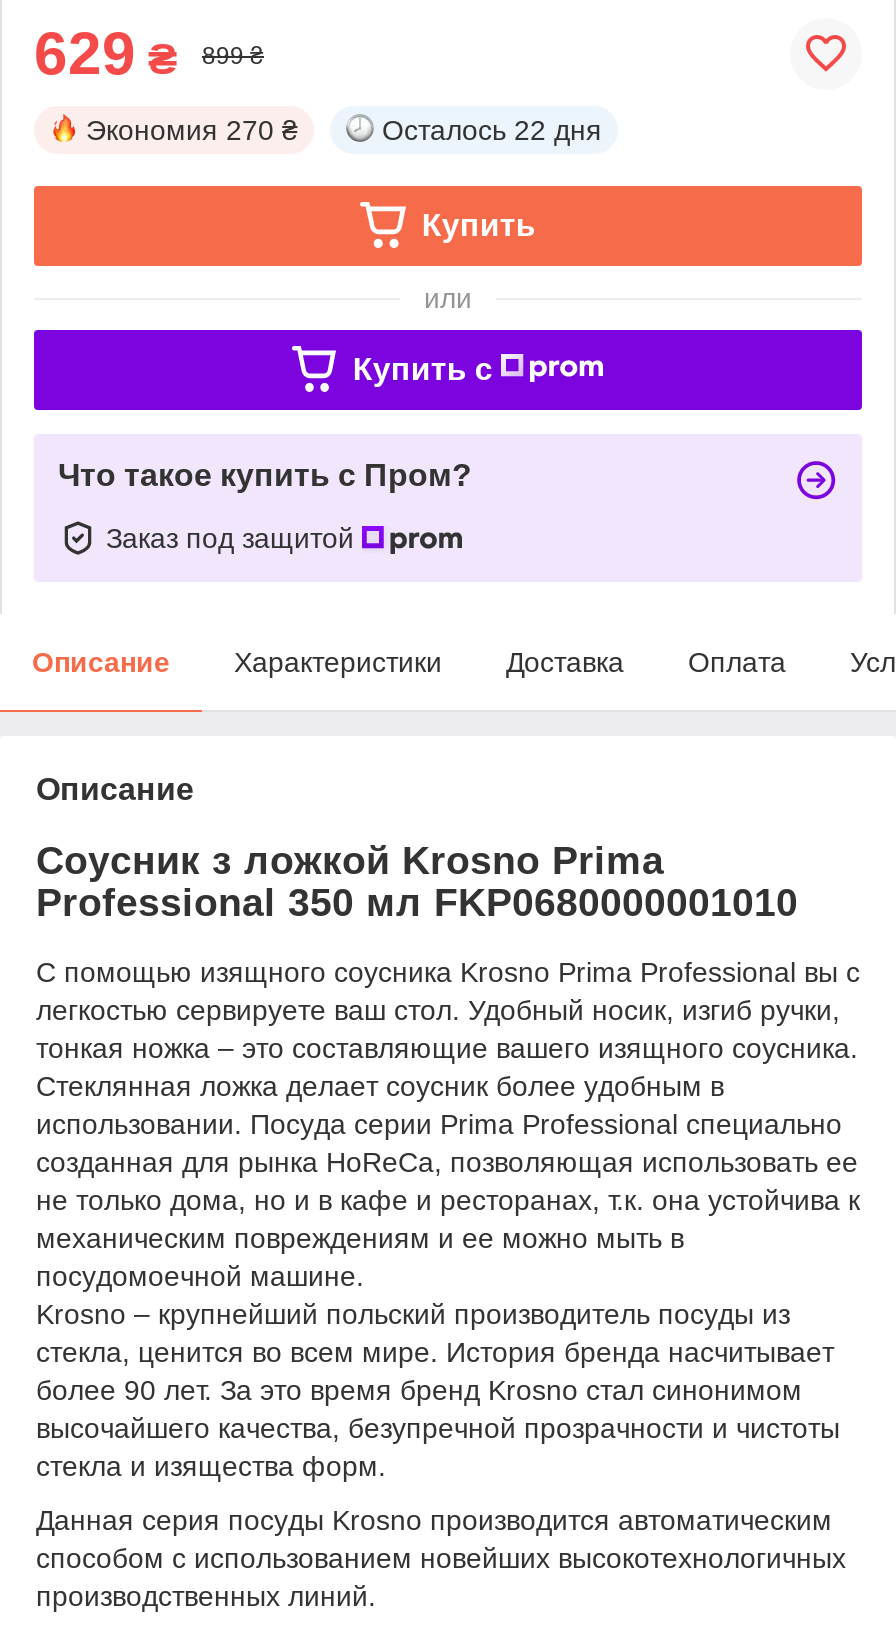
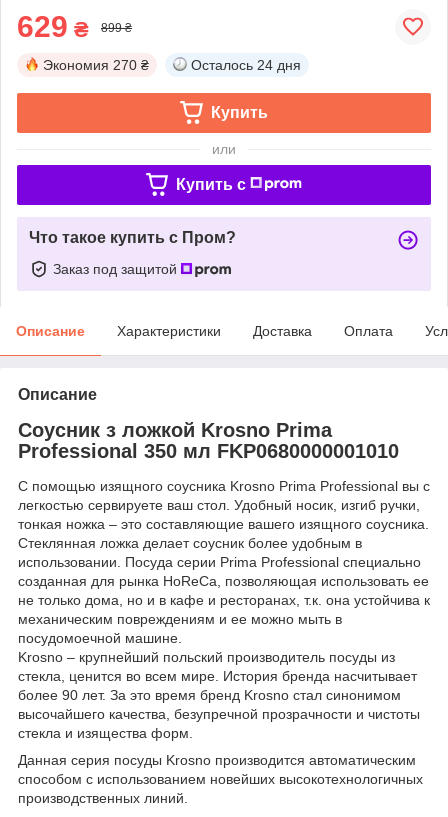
[382,114,602,146] Осталось 22 дня -> [191,57,301,73] Осталось 24 дня

